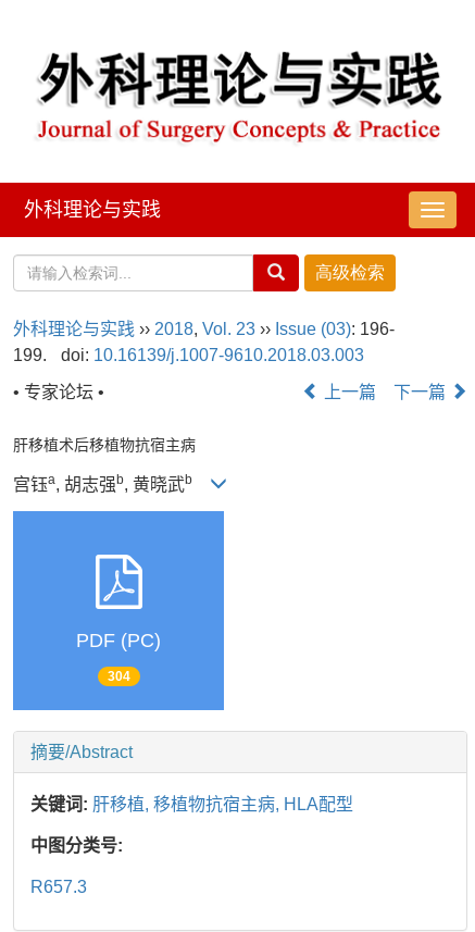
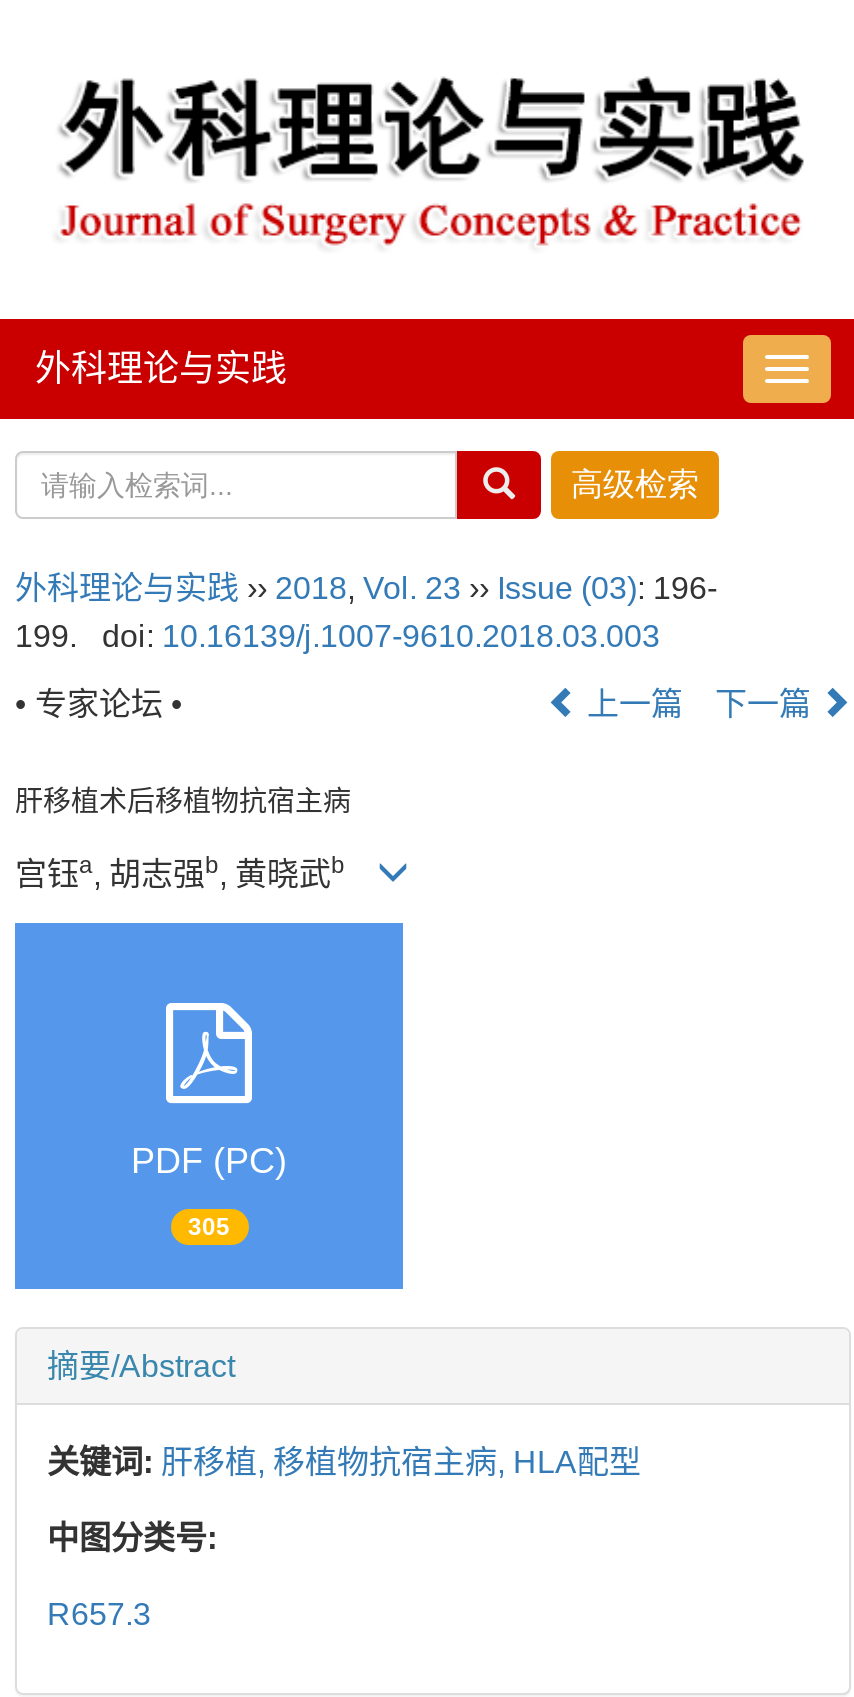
[107,669,130,684] 304 -> [188,1213,230,1241] 305

